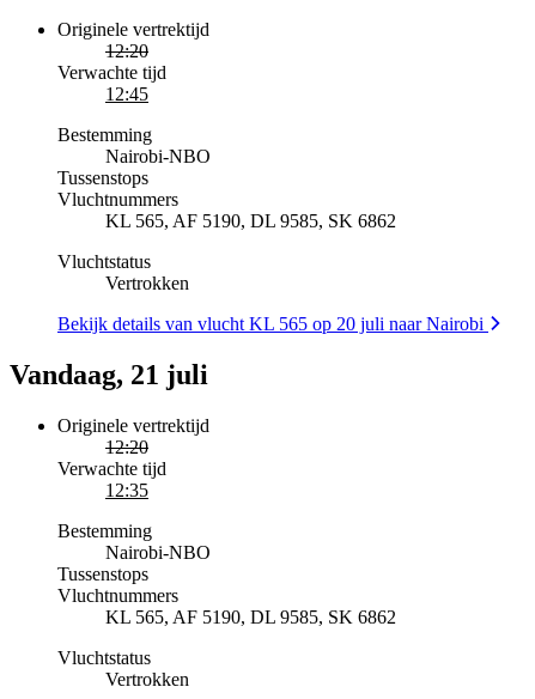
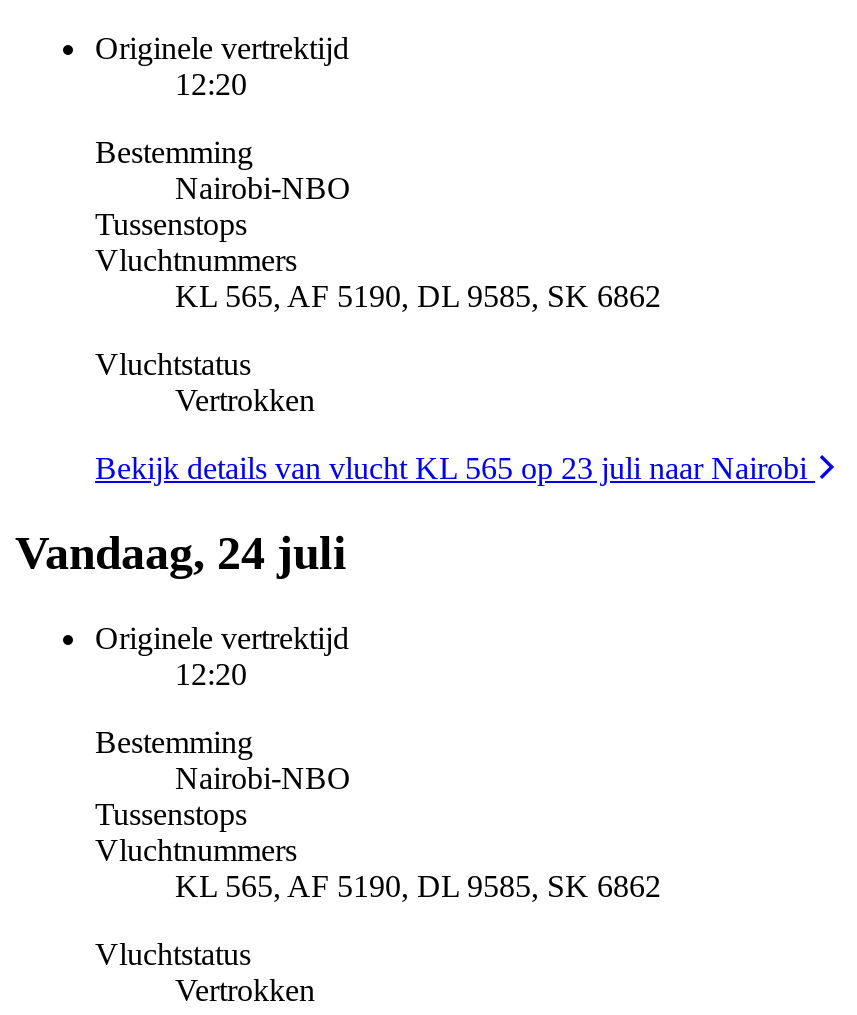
[57,62,166,104] Verwachte tijd | 12:45 -> none
[57,313,488,334] Bekijk details van vlucht KL 565 op 20 juli naar Nairobi -> [95,450,815,484] Bekijk details van vlucht KL 565 op 23 juli naar Nairobi
[10,359,208,390] Vandaag, 21 juli -> [15,526,347,578] Vandaag, 24 juli
[57,458,166,500] Verwachte tijd | 12:35 -> none

